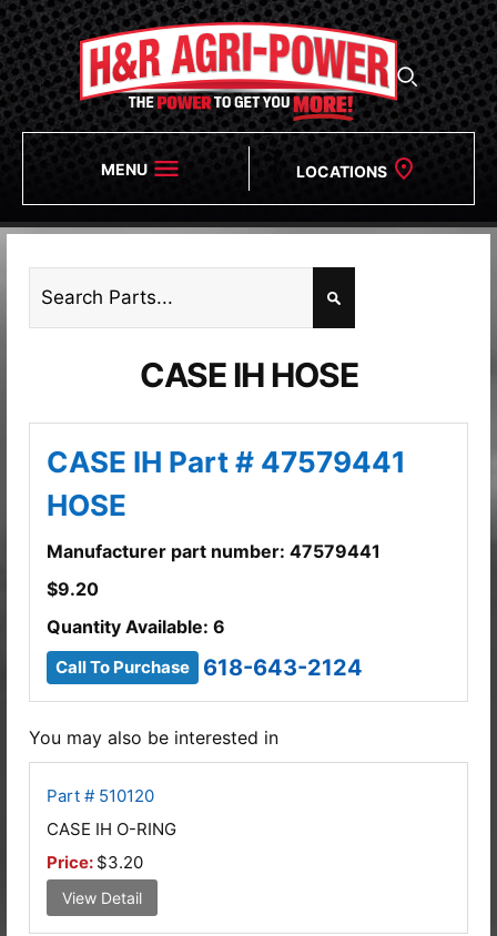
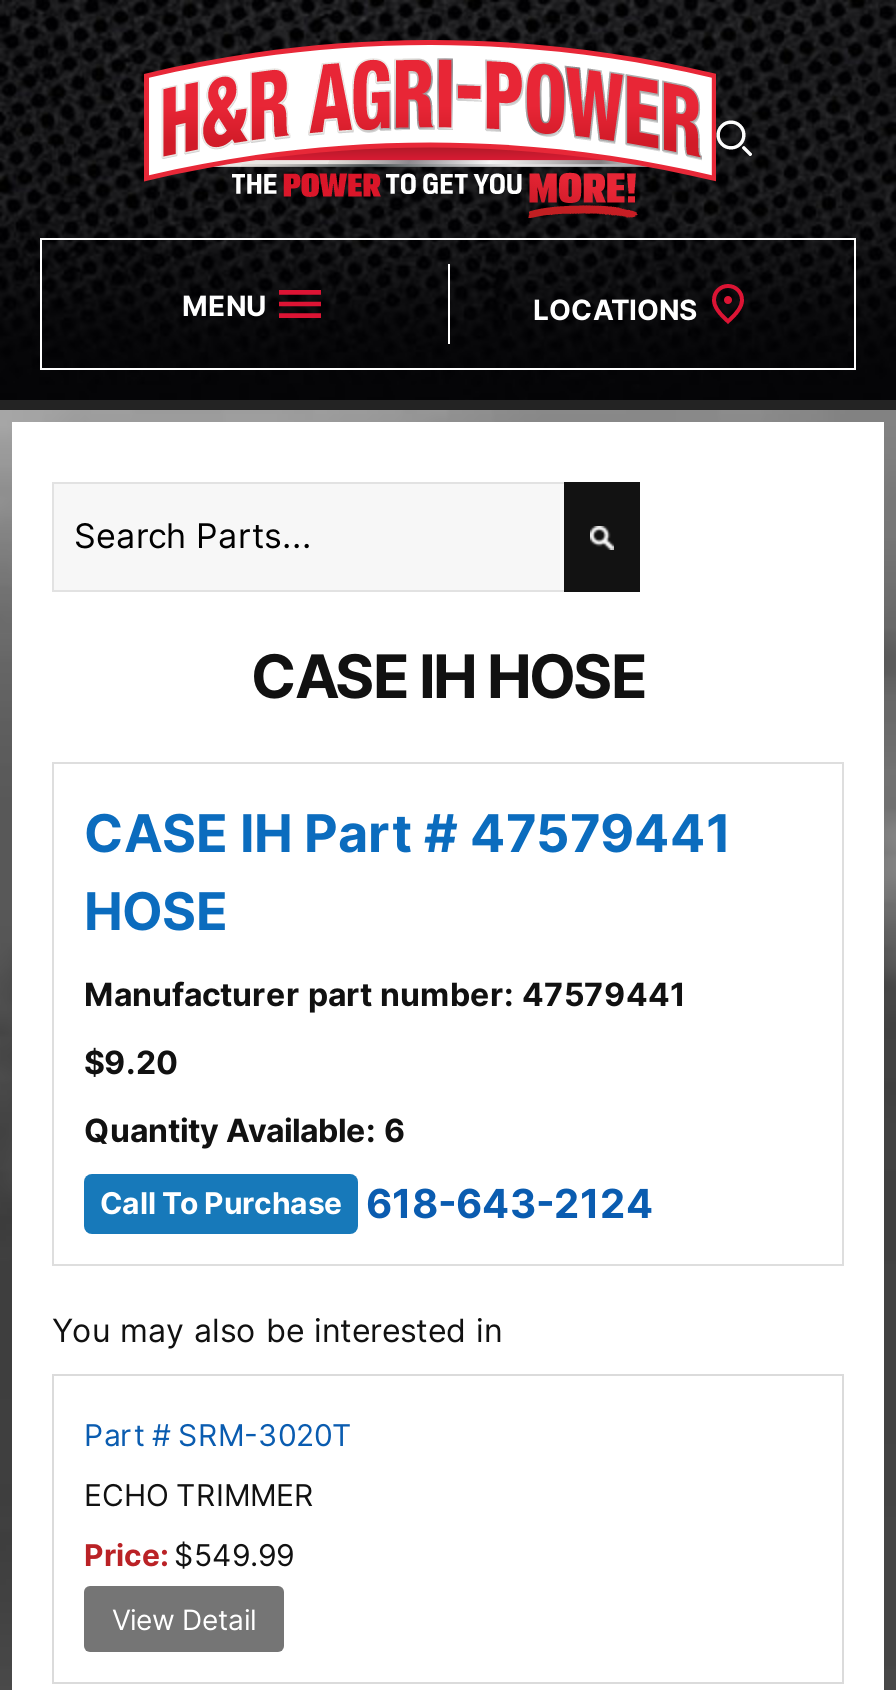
[47,785,154,806] Part # 510120 -> [84,1416,352,1454] Part # SRM-3020T
[47,818,176,839] CASE IH O-RING -> [84,1476,314,1514] ECHO TRIMMER
[47,852,143,873] Price: $3.20 -> [84,1536,294,1574] Price: $549.99

